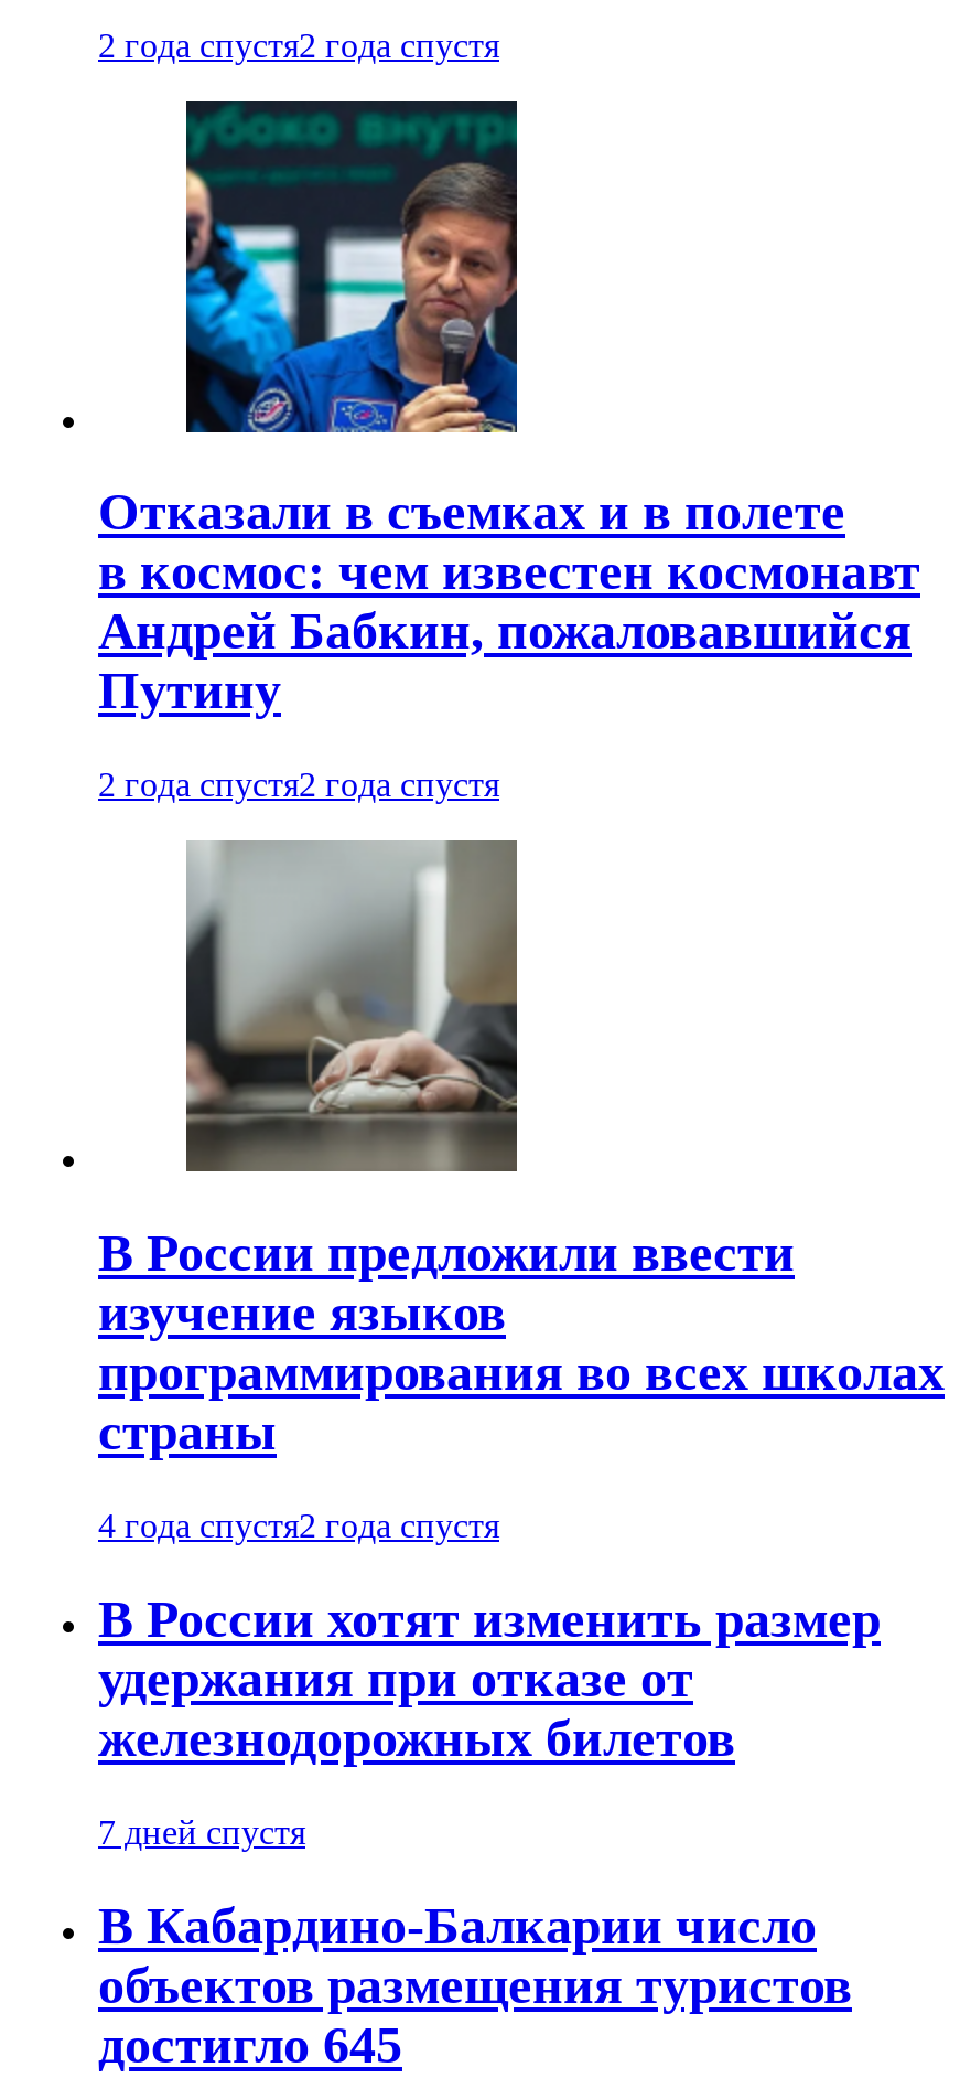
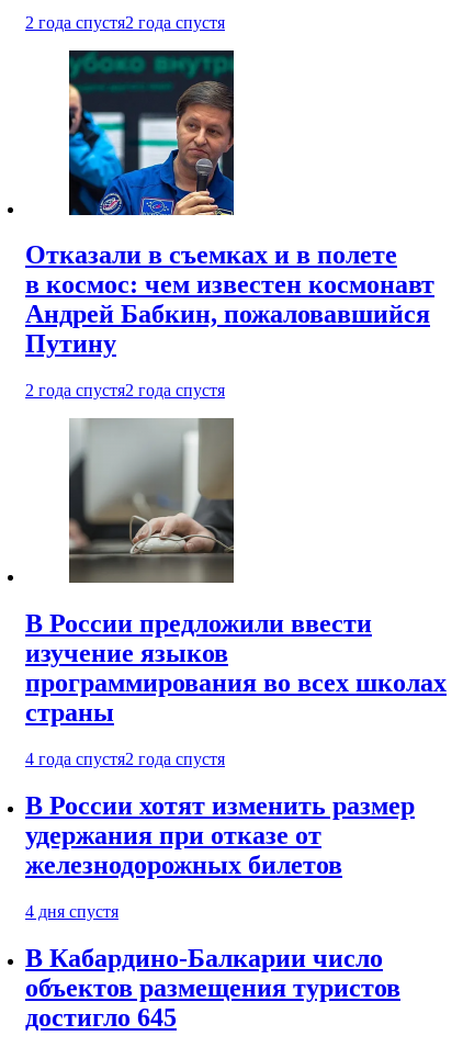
[98,1813,305,1851] 7 дней спустя -> [25,902,118,921] 4 дня спустя

